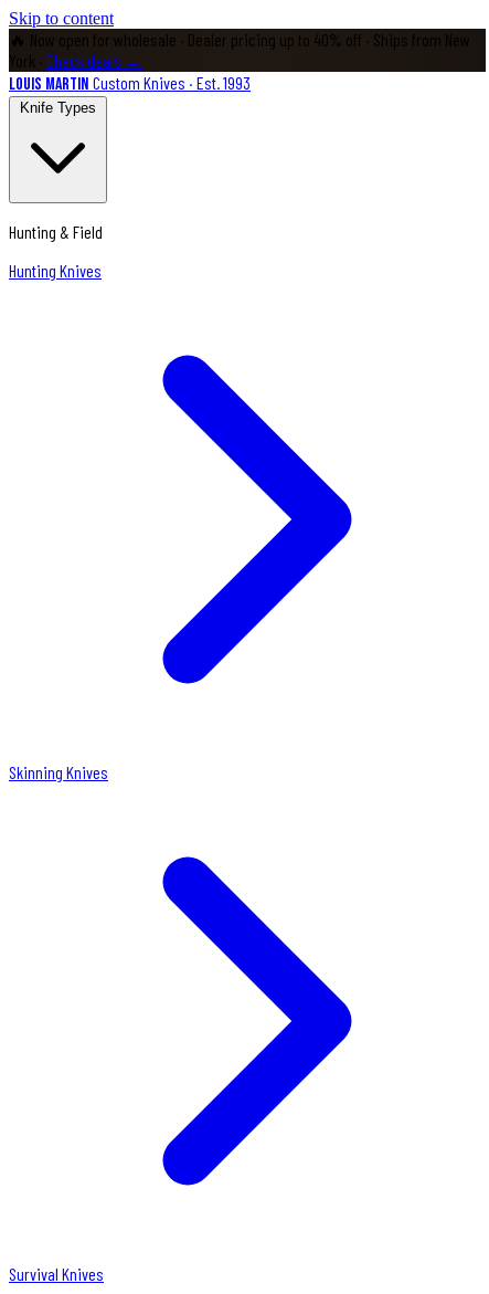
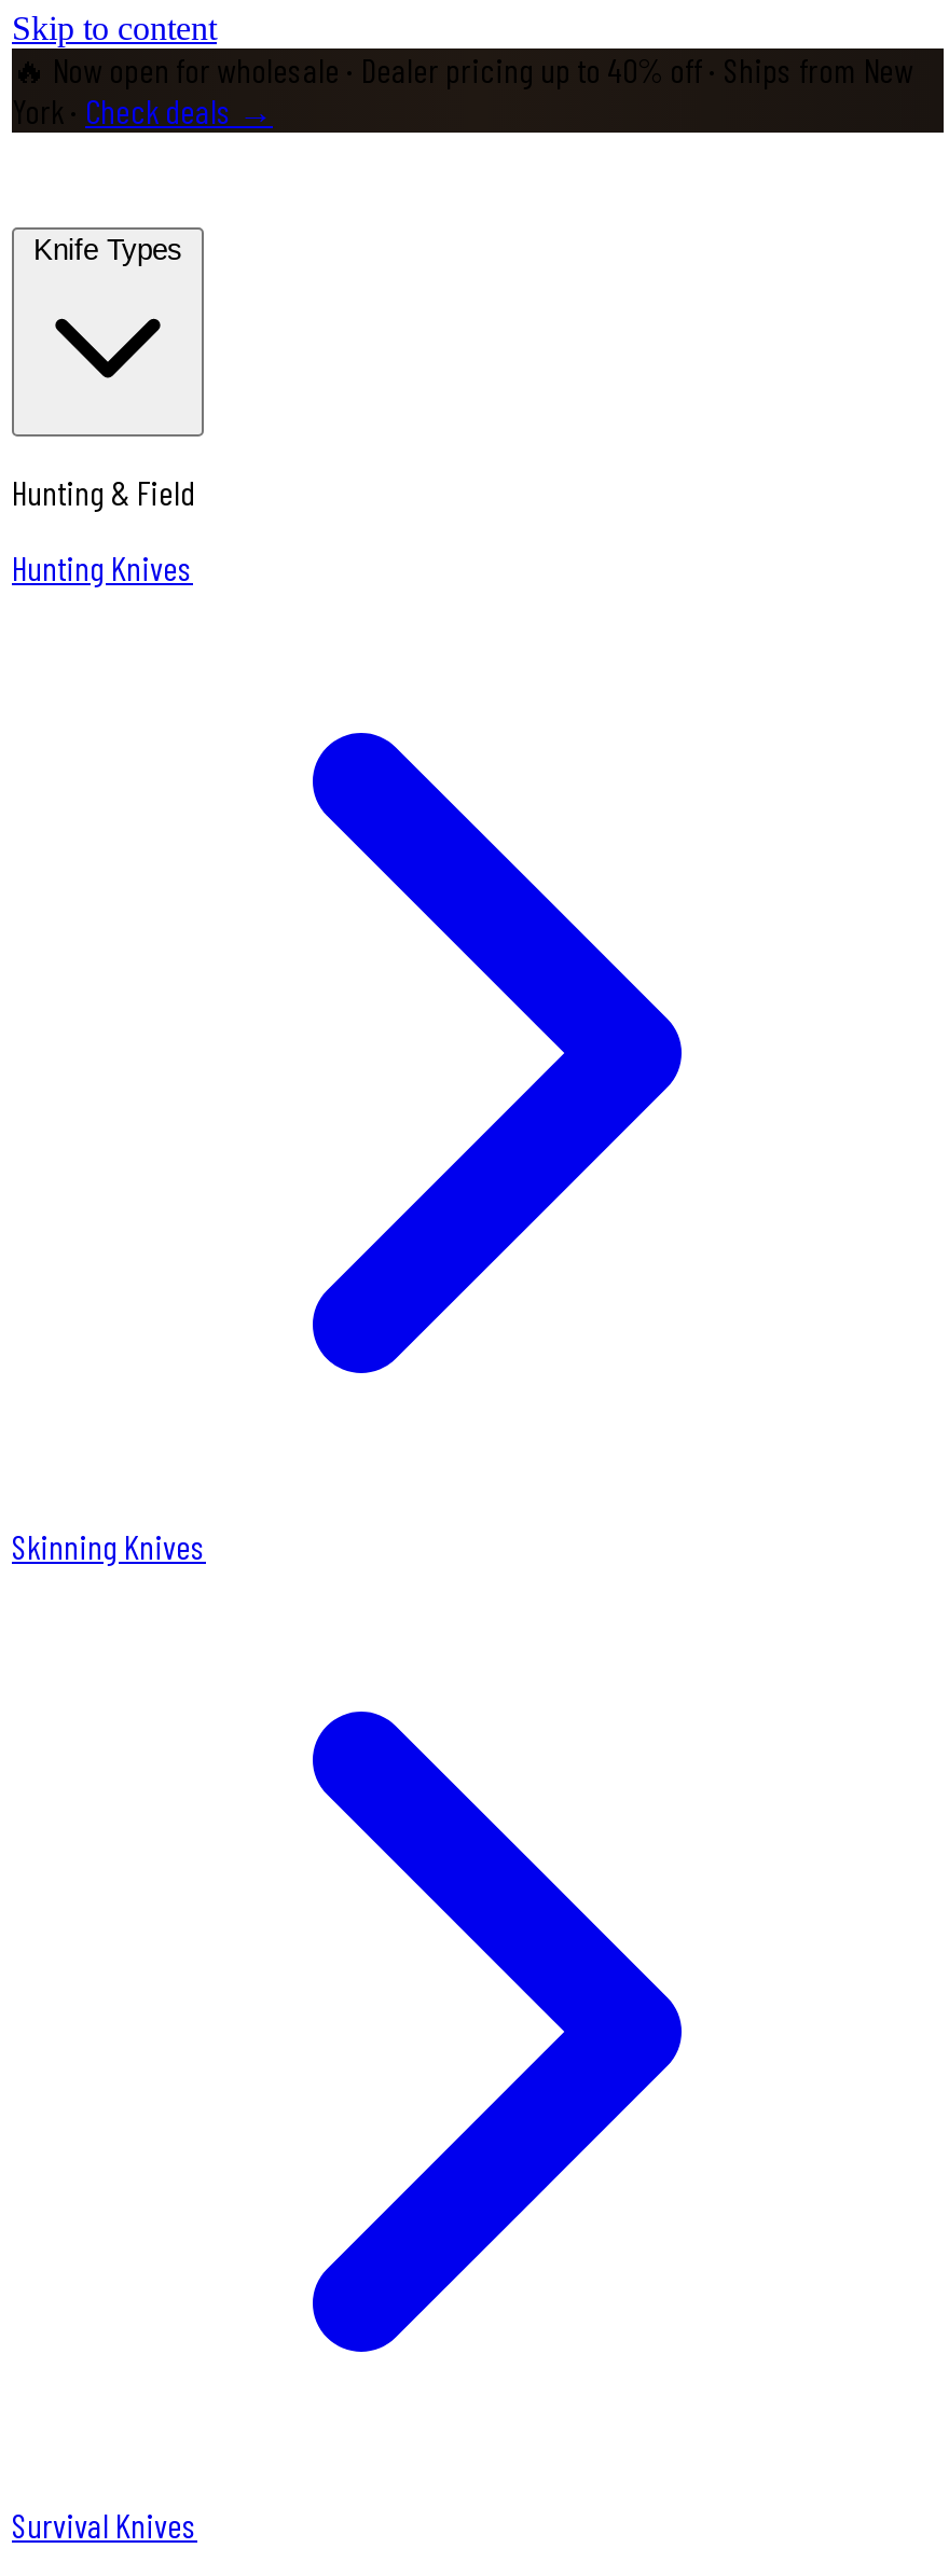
[9,72,251,95] Louis Martin Custom Knives · Est. 1993 -> none

